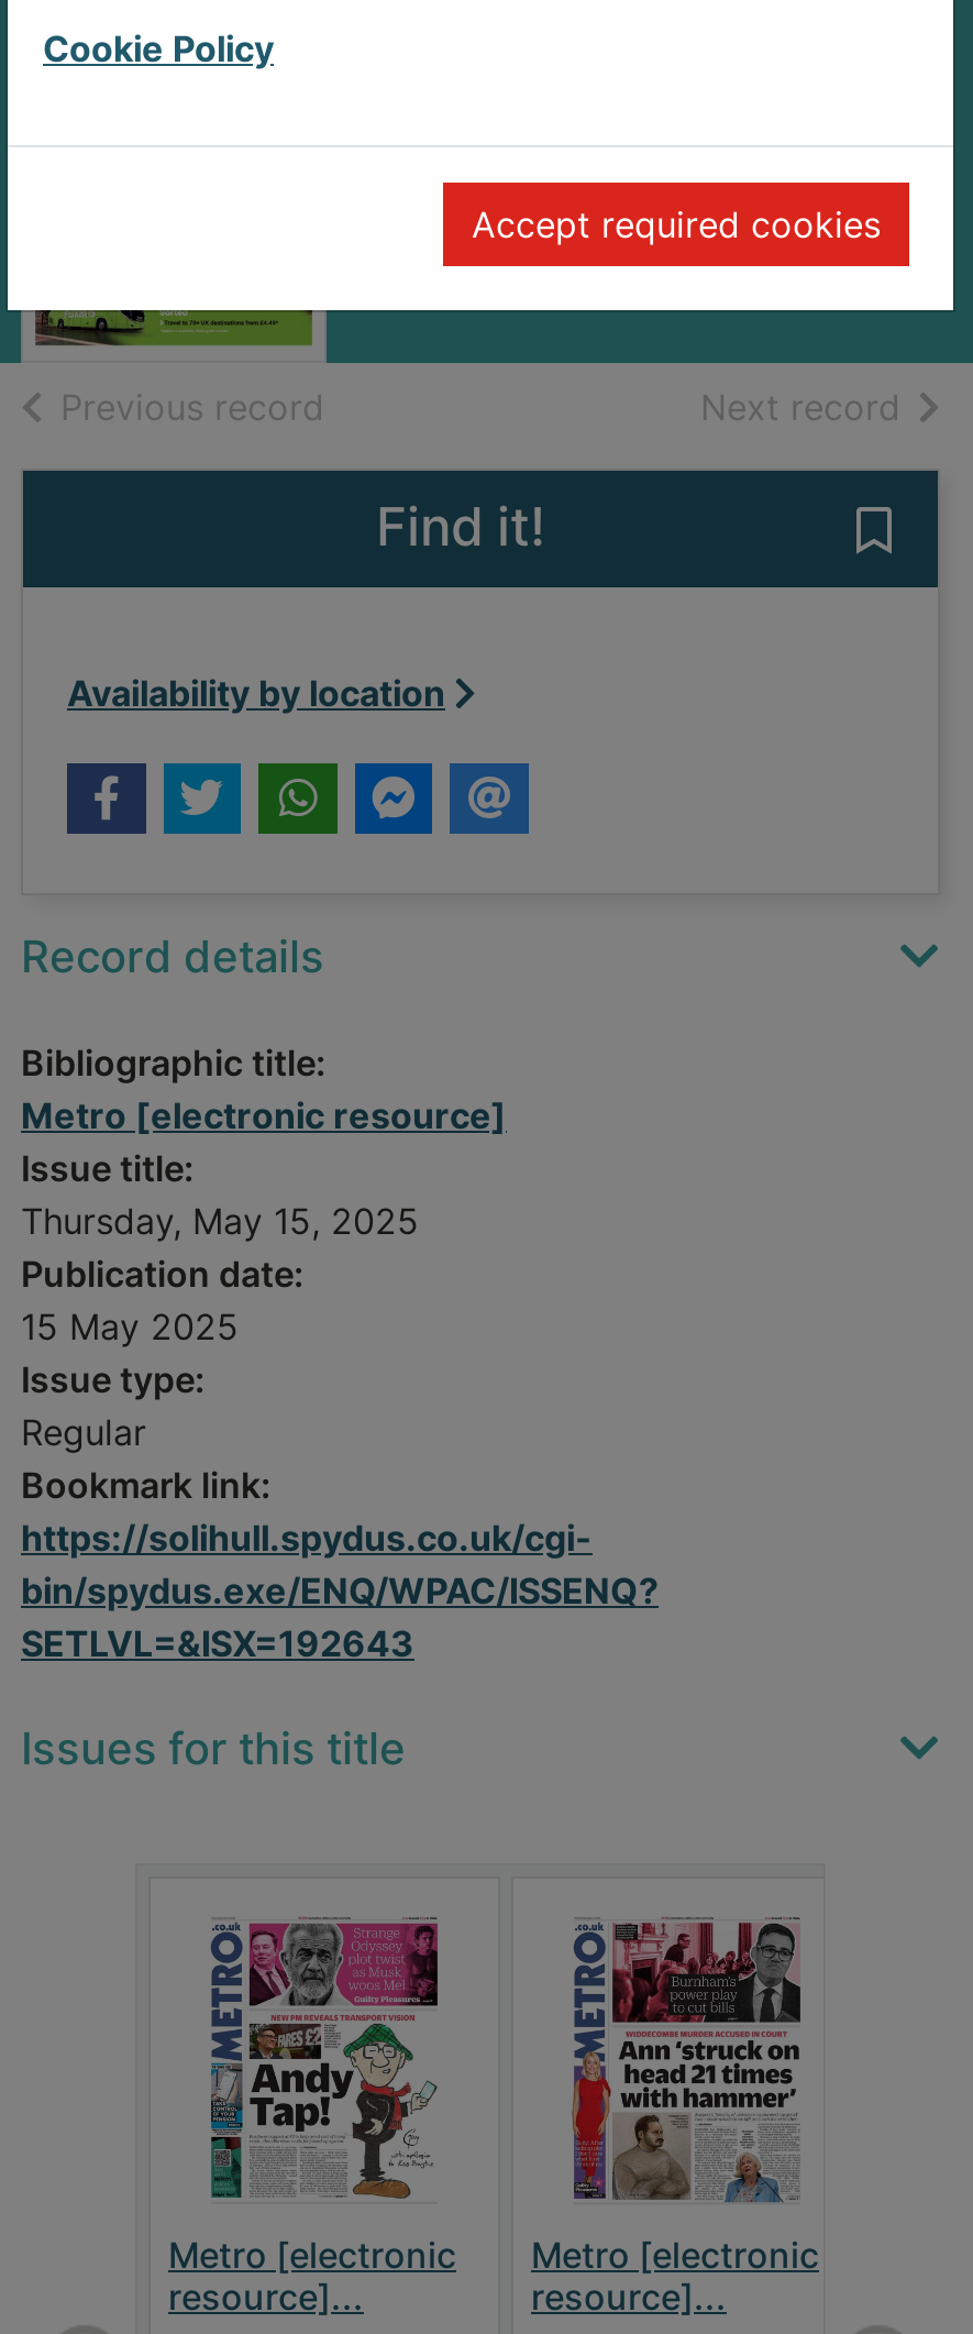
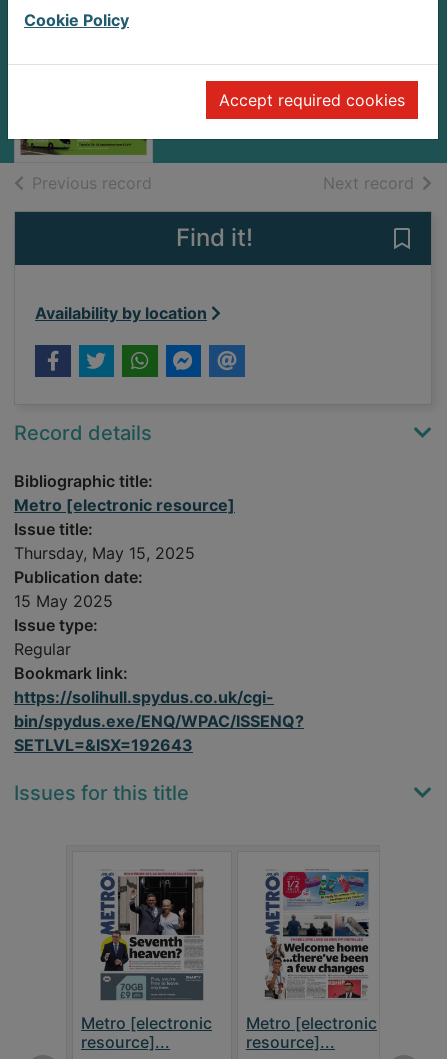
[210,1923,439,2202] [image] -> [101,873,204,1000] [image]
[573,1923,801,2202] [image] -> [266,872,369,999] [image]

